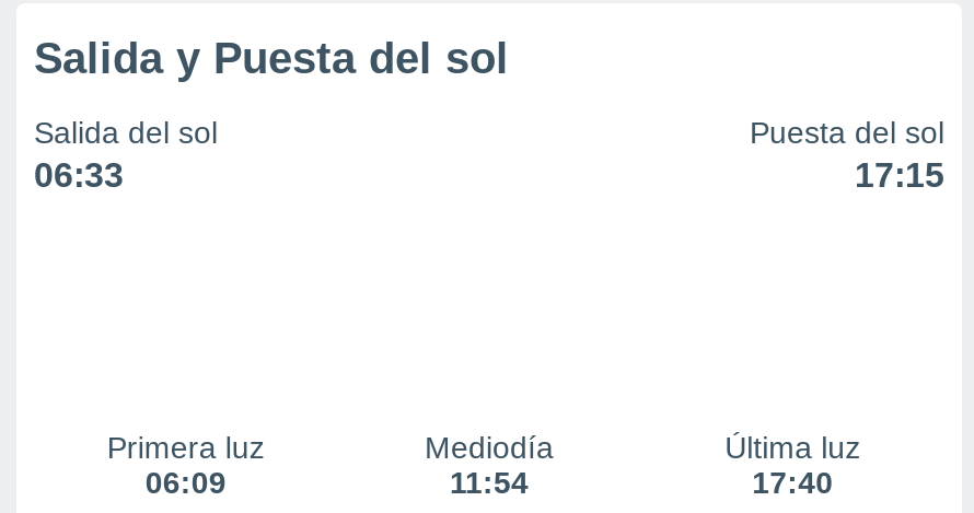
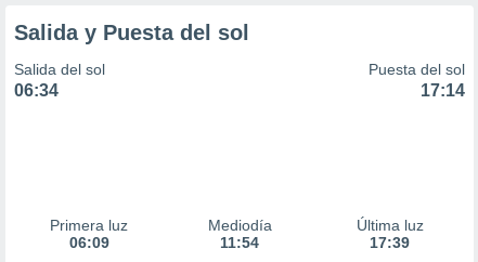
[34,156,124,194] 06:33 -> [14,81,59,100] 06:34
[855,156,944,194] 17:15 -> [421,81,465,100] 17:14
[752,465,833,500] 17:40 -> [370,234,410,251] 17:39

